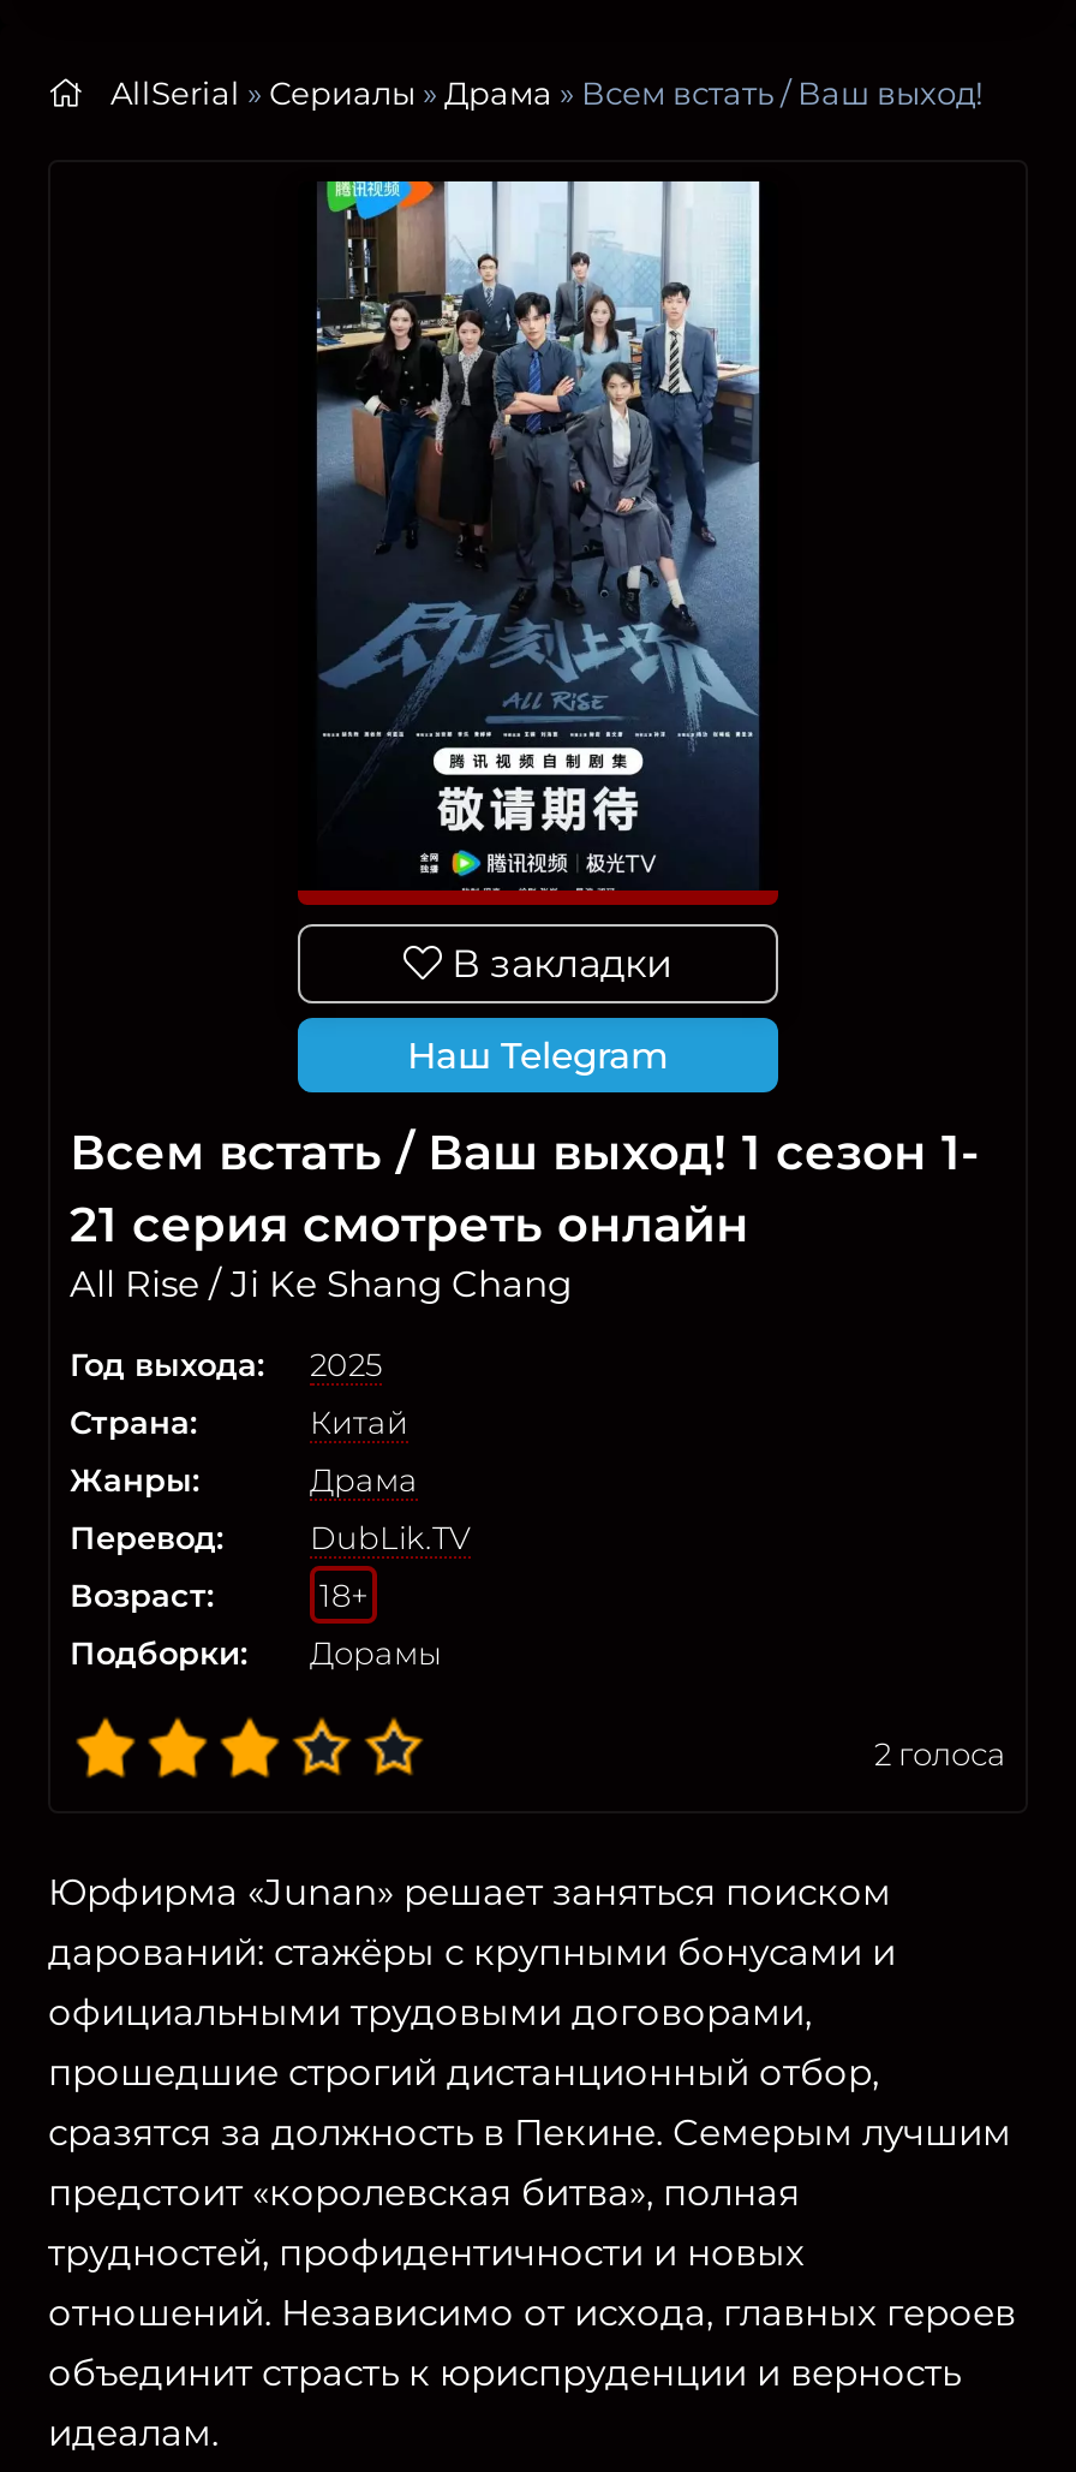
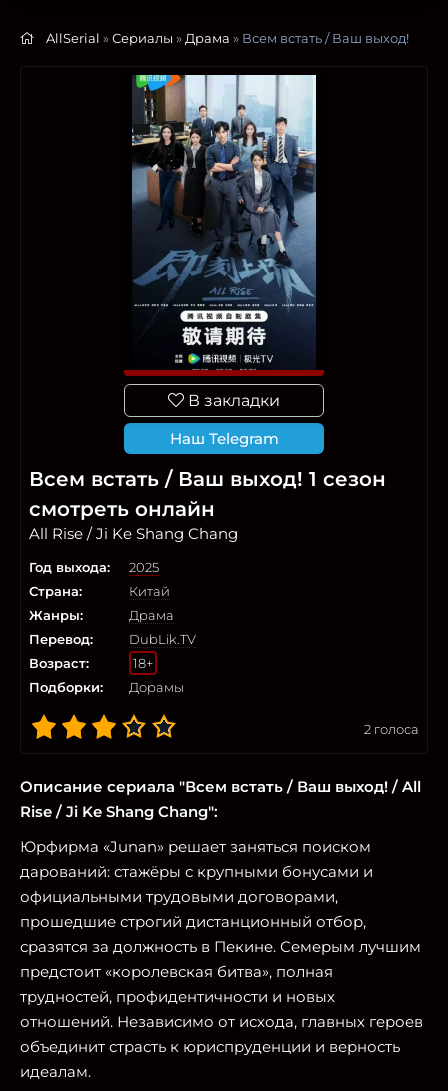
[70,1124,980,1254] Всем встать / Ваш выход! 1 сезон 1- | 21 серия смотреть онлайн -> [29,467,386,521] Всем встать / Ваш выход! 1 сезон | смотреть онлайн
none -> [20,777,421,821] Описание сериала "Всем встать / Ваш выход! / All | Rise / Ji Ke Shang Chang":

